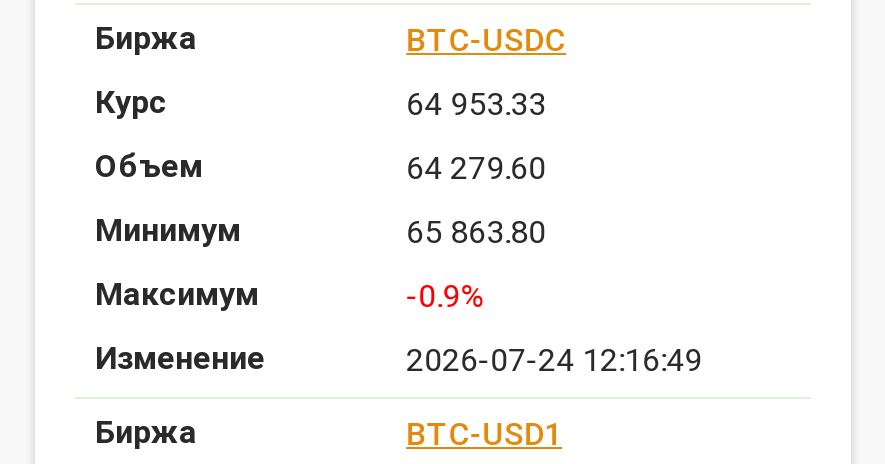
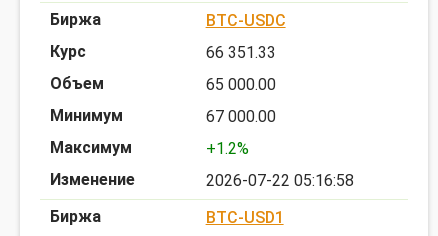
[406,85,546,123] 64 953.33 -> [206,43,276,62] 66 351.33
[406,149,546,187] 64 279.60 -> [206,75,276,94] 65 000.00
[406,213,546,251] 65 863.80 -> [206,107,276,126] 67 000.00
[406,277,484,315] -0.9% -> [206,139,249,158] +1.2%
[406,341,702,379] 2026-07-24 12:16:49 -> [206,171,354,190] 2026-07-22 05:16:58

